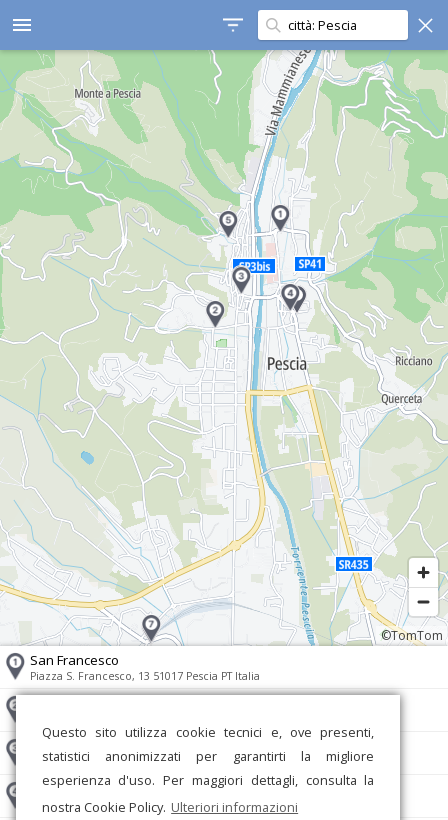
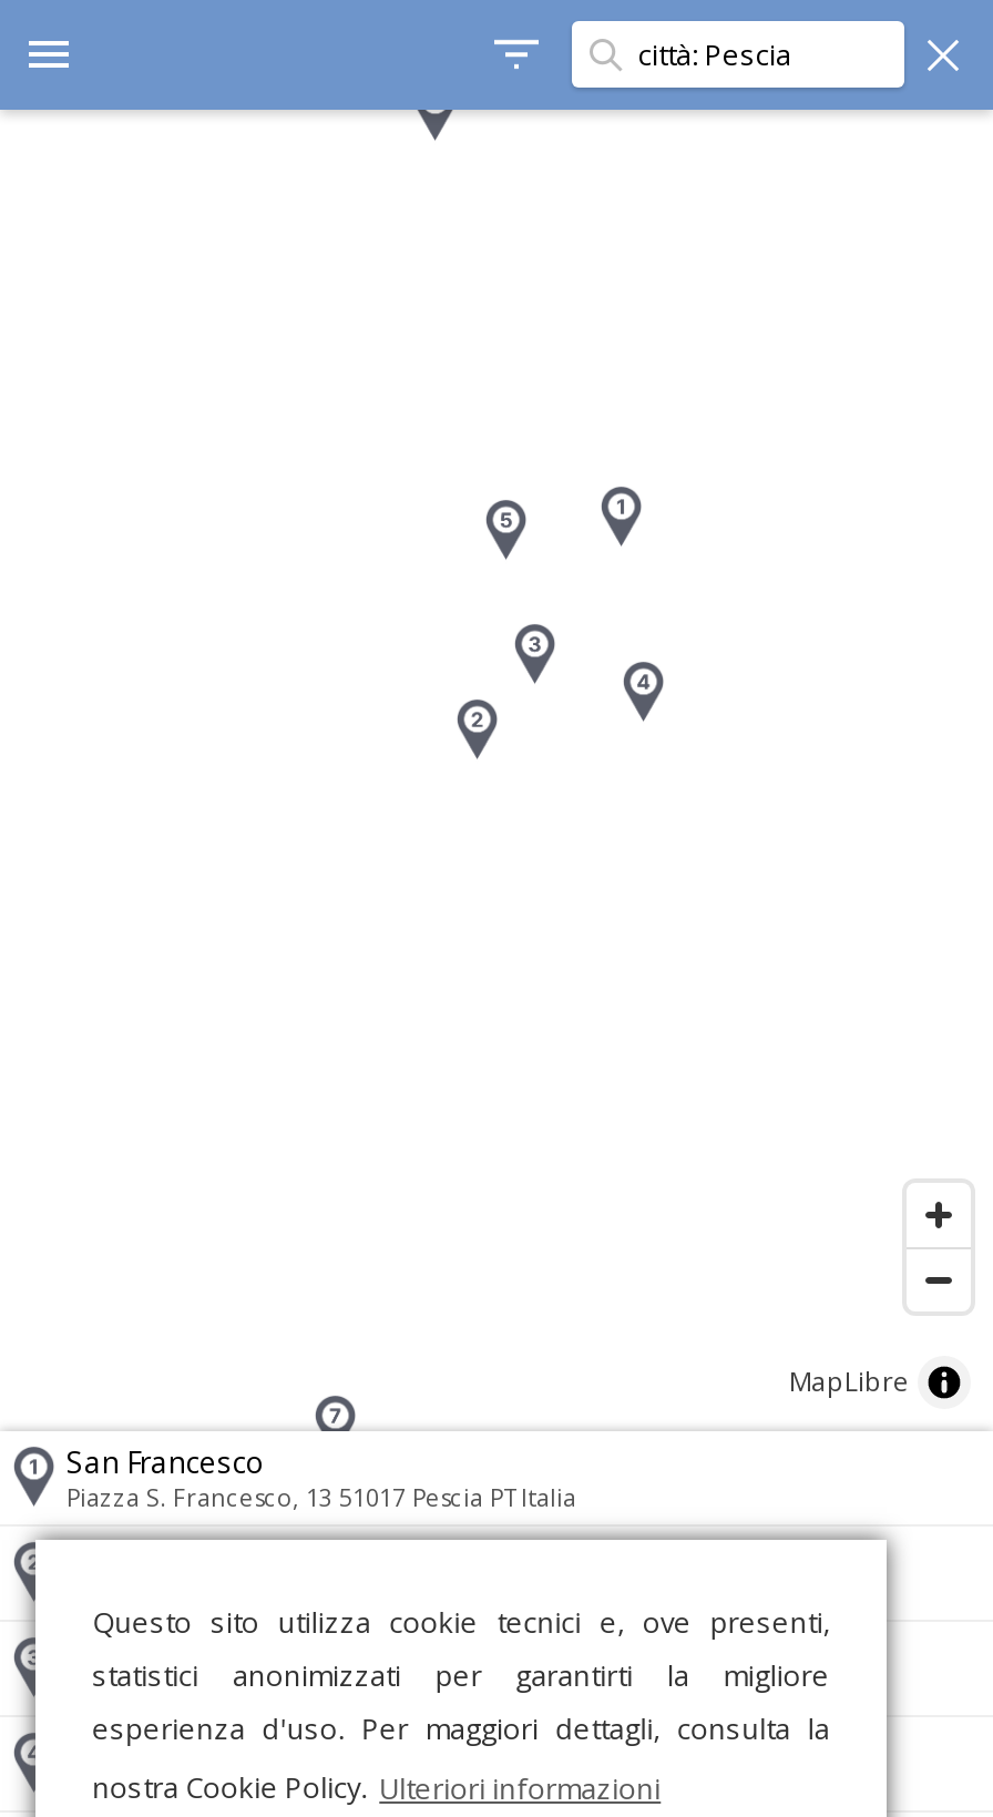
[3,49,445,646] [image] -> none
[381,627,443,644] ©TomTom -> [789,1362,909,1400] MapLibre

